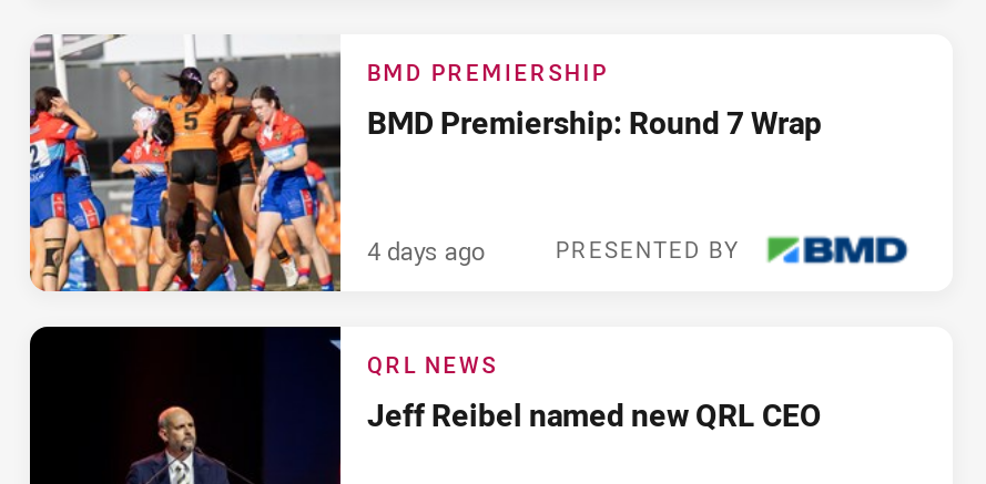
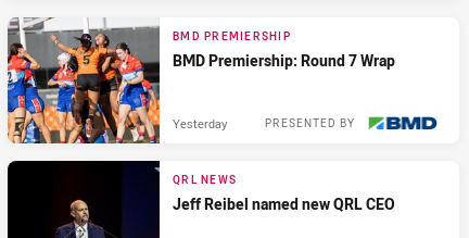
[367,234,485,267] 4 days ago -> [173,115,227,132] Yesterday

